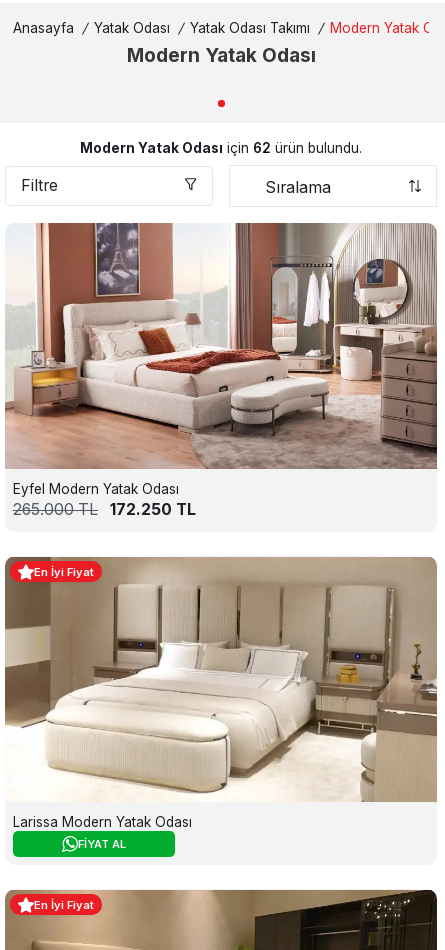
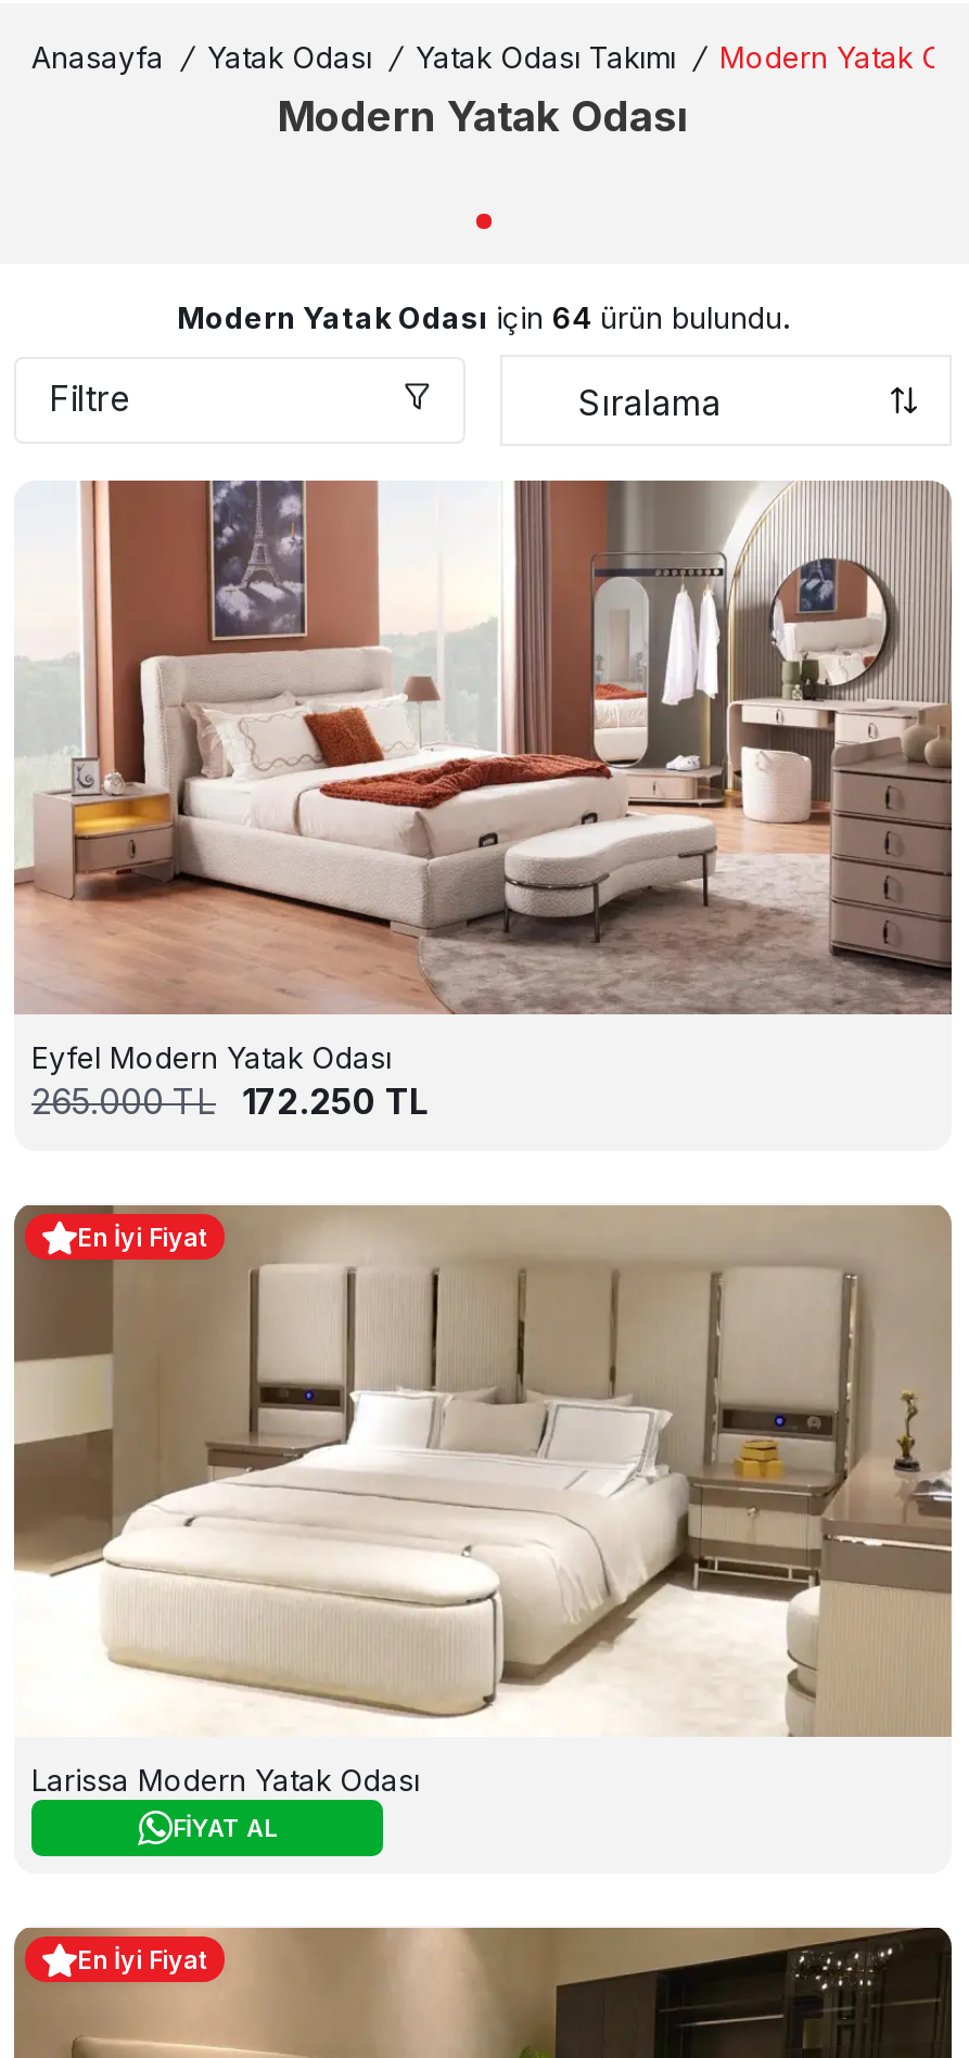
[80,140,362,156] Modern Yatak Odası için 62 ürün bulundu. -> [177,301,789,335] Modern Yatak Odası için 64 ürün bulundu.

